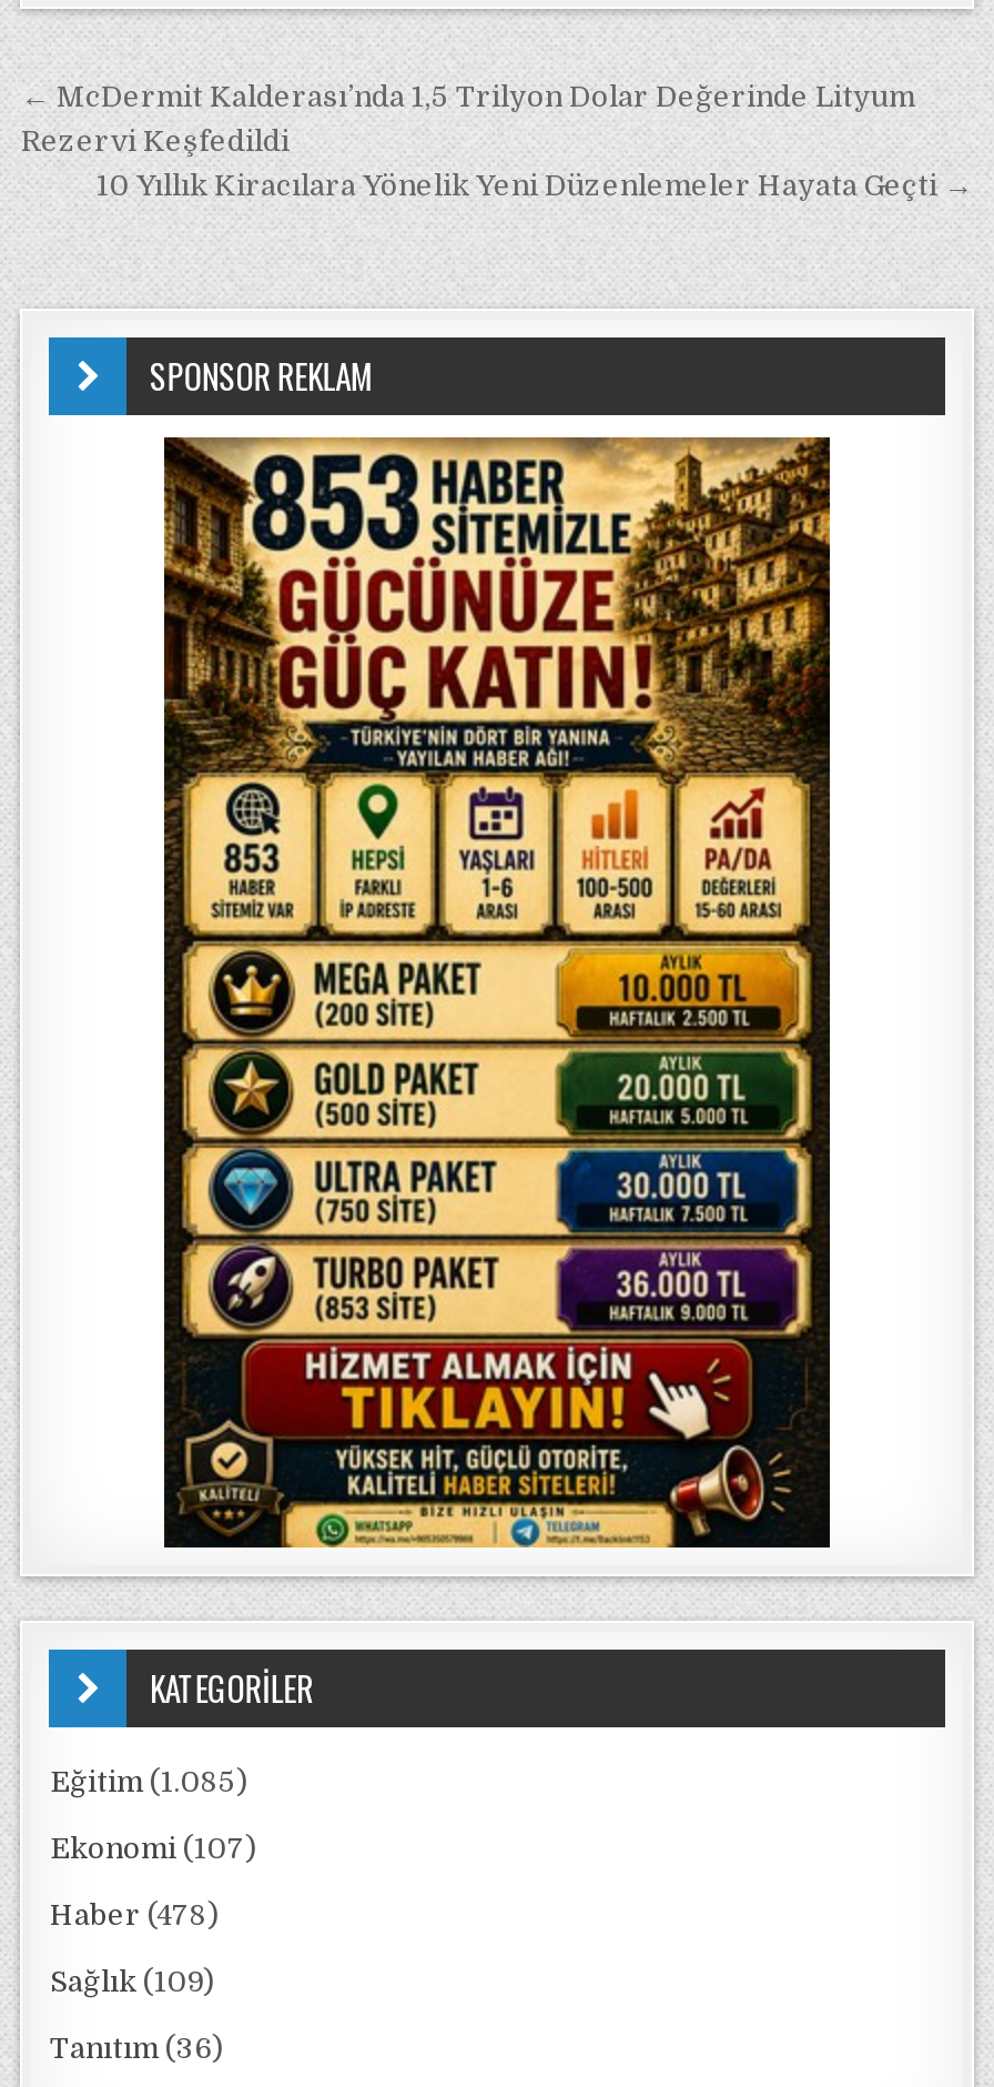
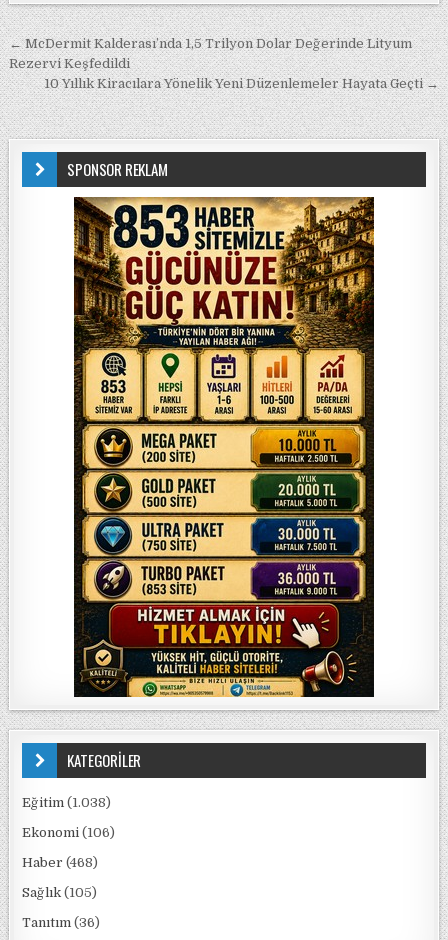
[50,1765,247,1798] Eğitim (1.085) -> [22,795,111,810] Eğitim (1.038)
[50,1832,256,1865] Ekonomi (107) -> [22,825,115,840] Ekonomi (106)
[50,1898,219,1932] Haber (478) -> [22,855,98,870] Haber (468)
[50,1965,214,1998] Sağlık (109) -> [22,885,97,900] Sağlık (105)

